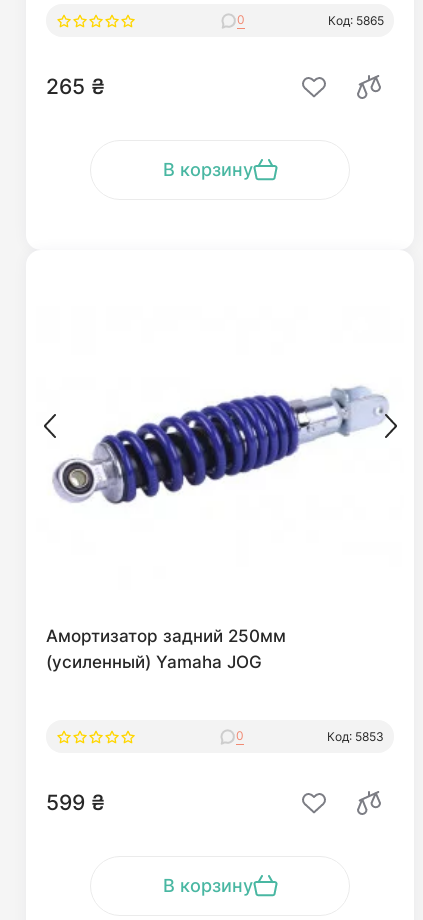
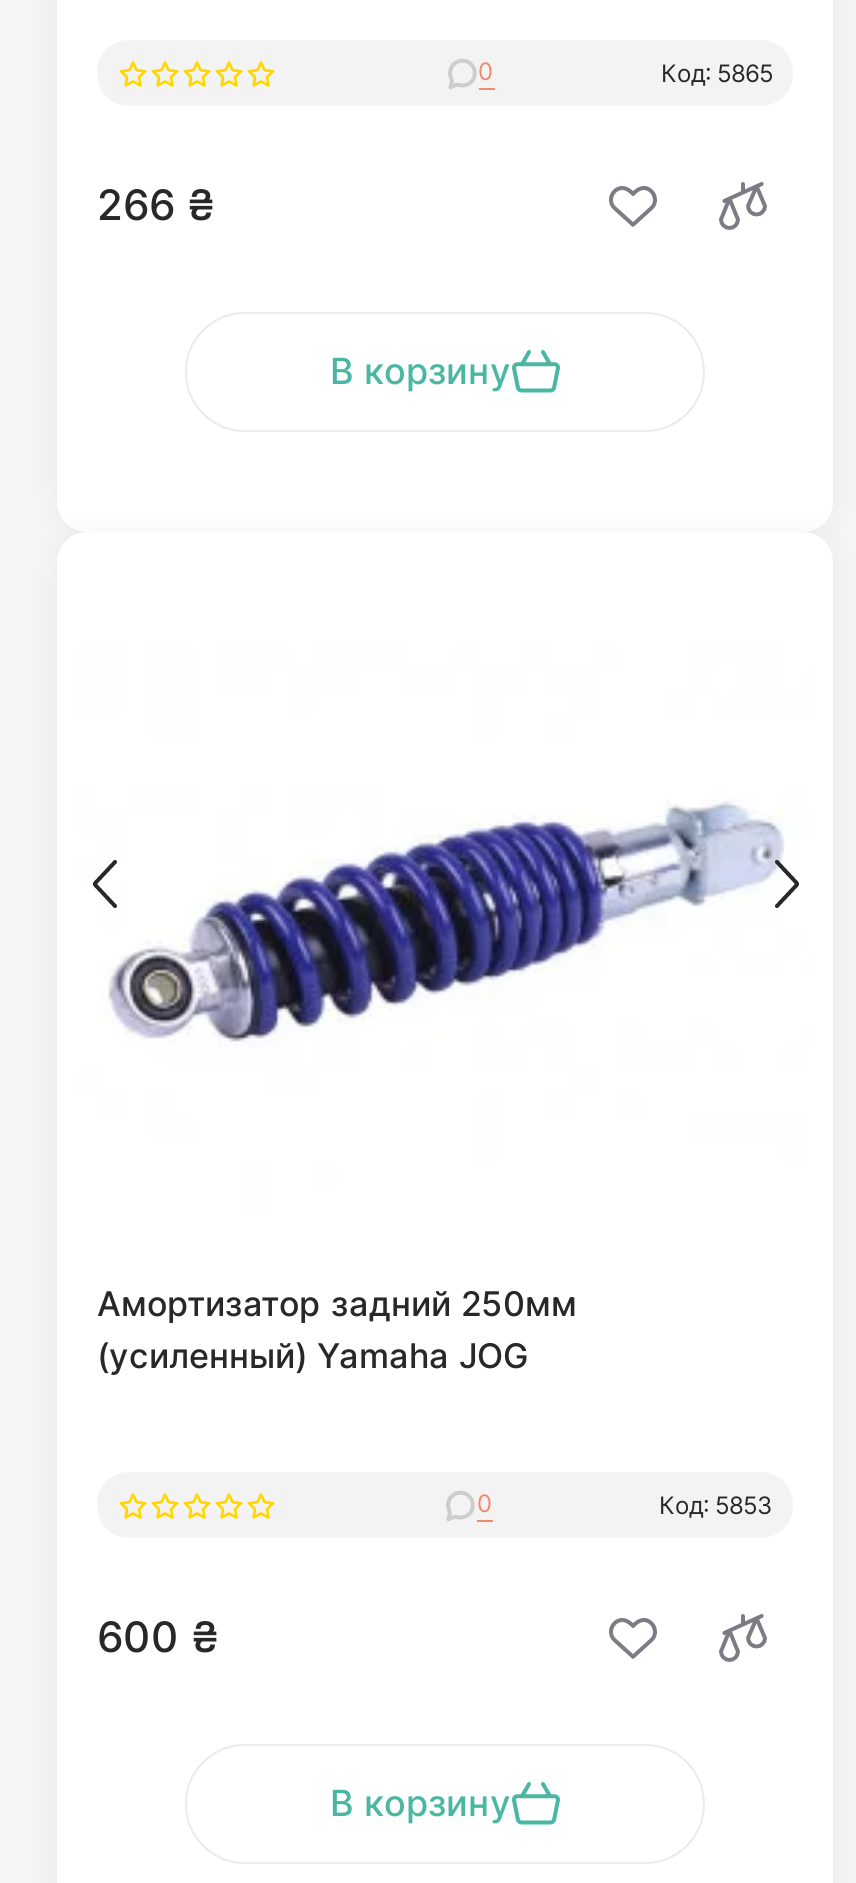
[46,74,105,99] 265 ₴ -> [97,180,215,230] 266 ₴
[46,790,105,815] 599 ₴ -> [97,1612,219,1662] 600 ₴

